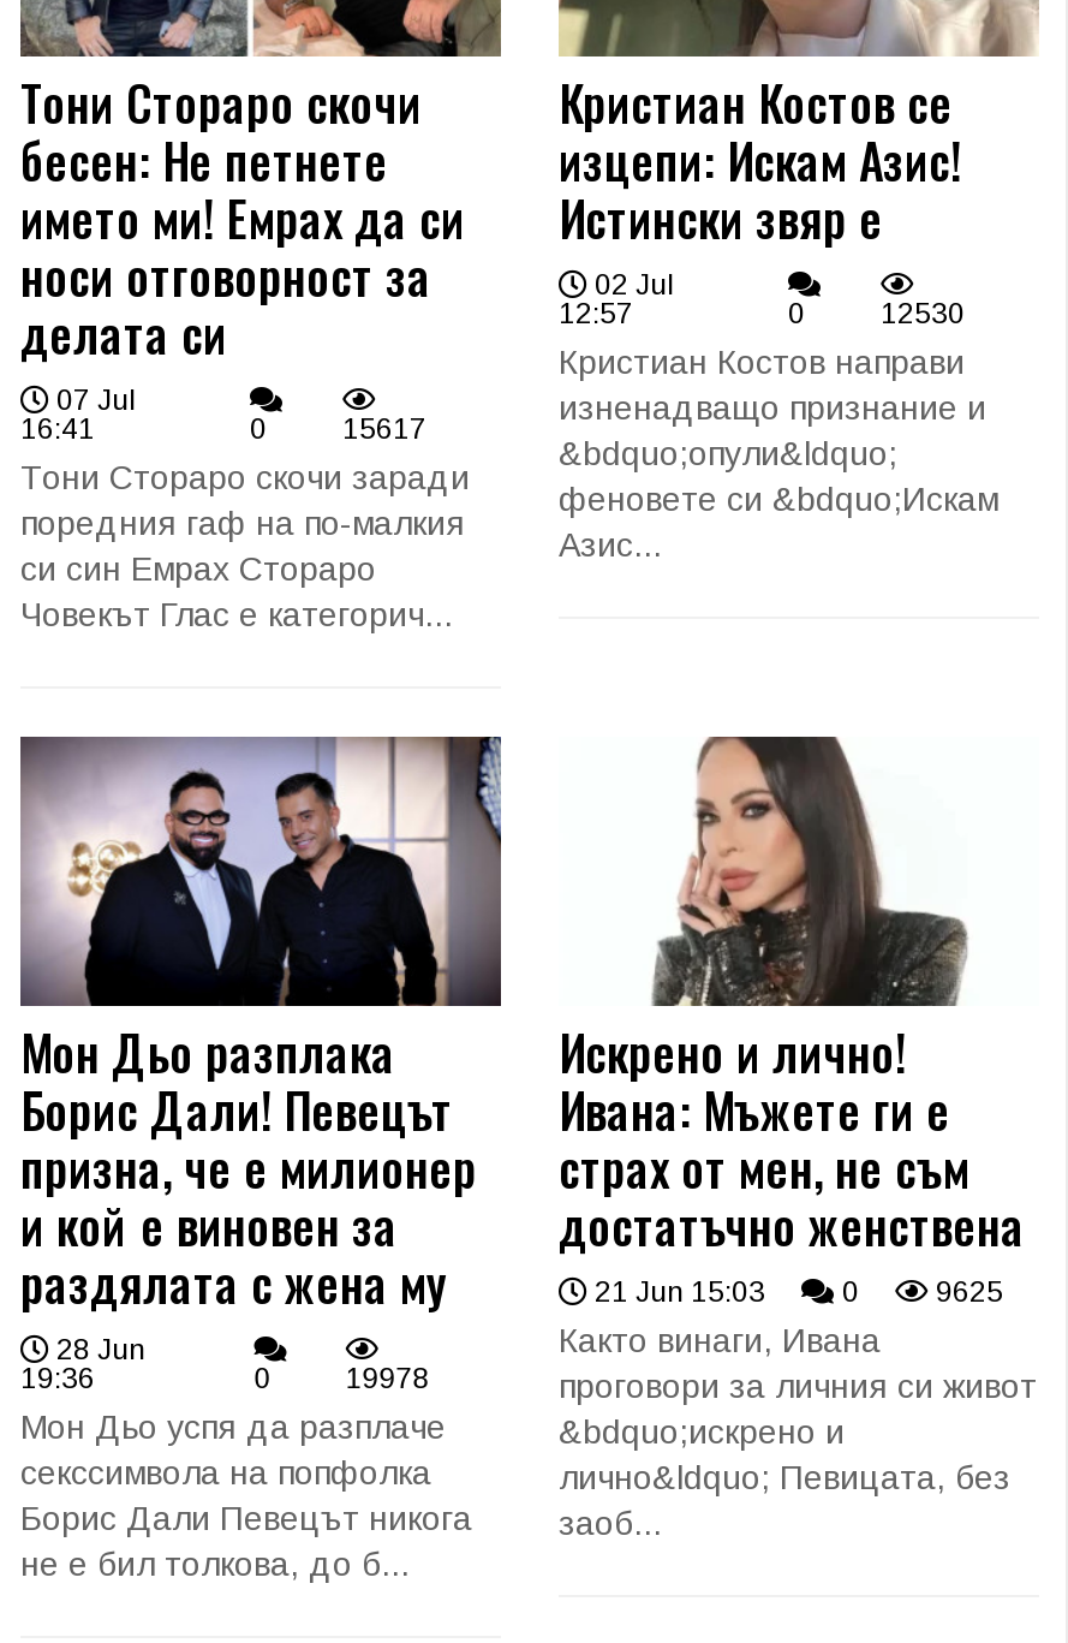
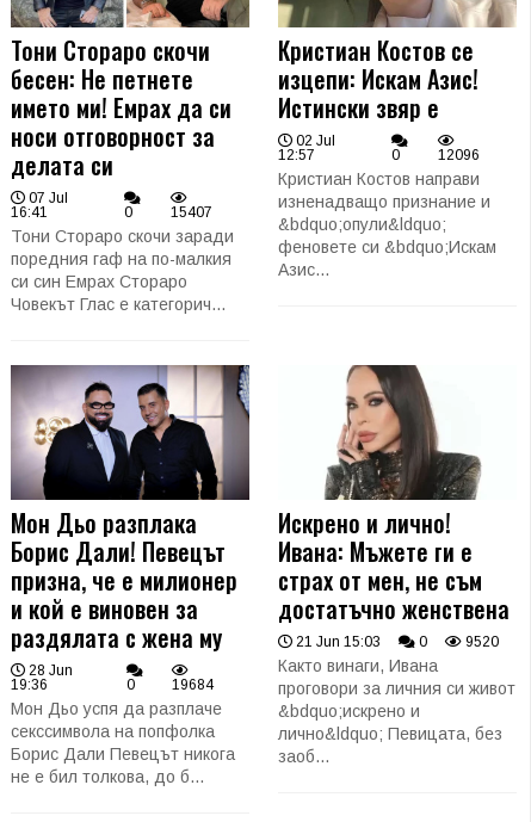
[881,297,965,330] 12530 -> [438,147,480,164] 12096
[342,412,426,446] 15617 -> [171,204,212,221] 15407
[929,1276,1003,1310] 9625 -> [462,633,499,650] 9520
[345,1363,429,1396] 19978 -> [172,676,214,693] 19684

